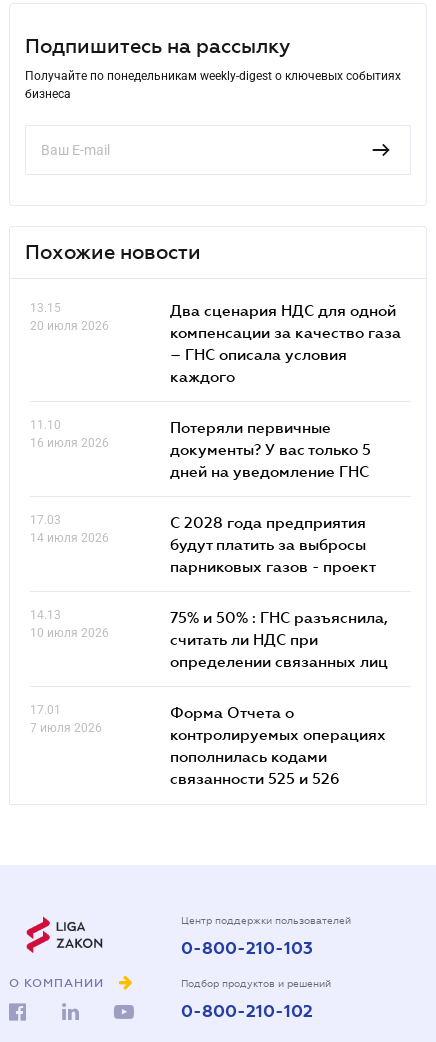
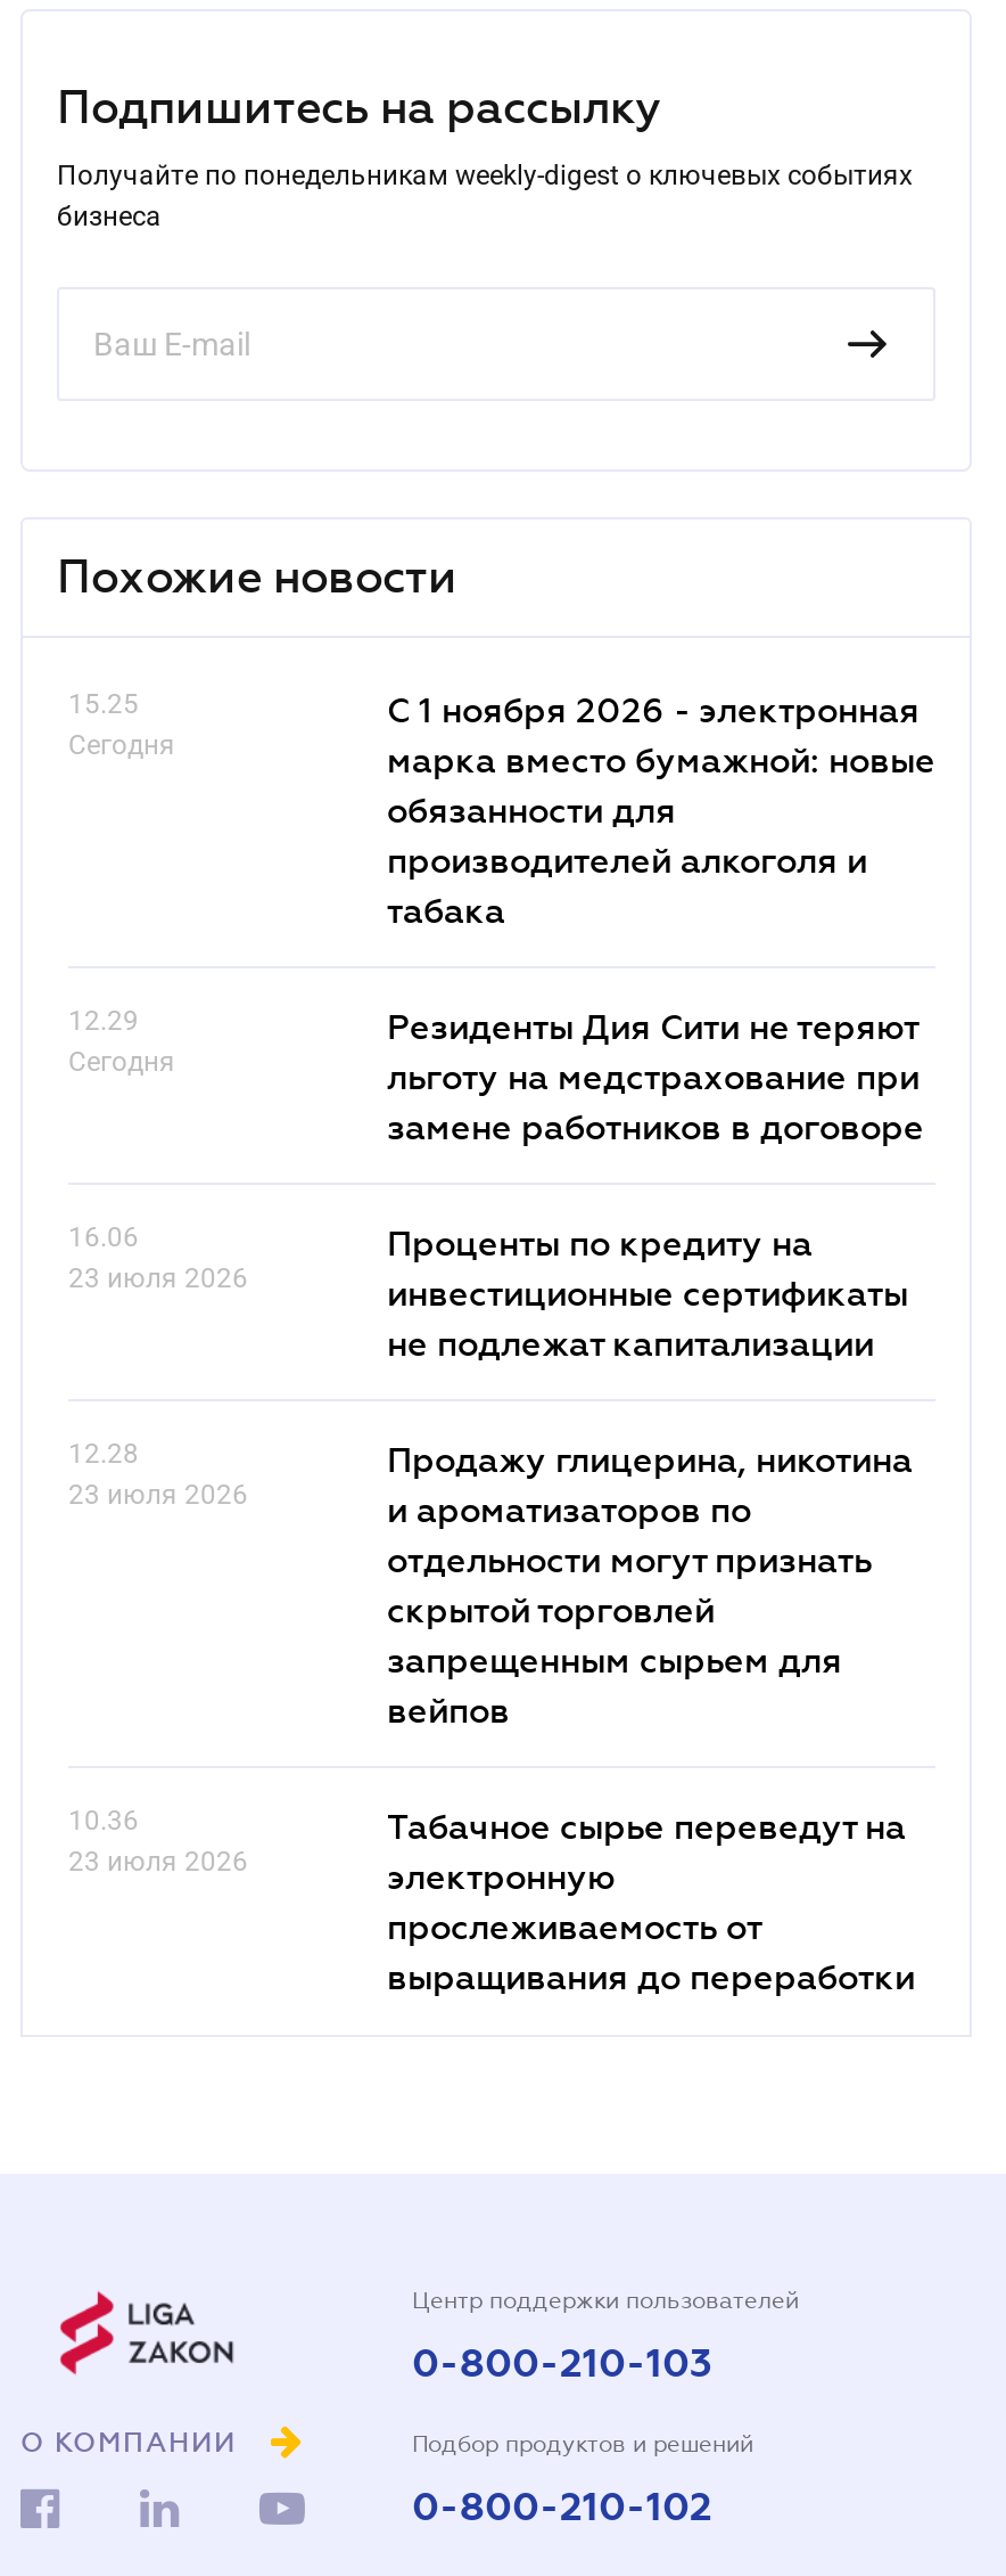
[30,301,109,333] 13.15 | 20 июля 2026 -> [68,687,175,760] 15.25 | Сегодня
[170,301,401,385] Два сценария НДС для одной | компенсации за качество газа | – ГНС описала условия | каждого -> [387,687,935,929] С 1 ноября 2026 - электронная | марка вместо бумажной: новые | обязанности для | производителей алкоголя и | табака
[30,418,109,450] 11.10 | 16 июля 2026 -> [68,1004,175,1077] 12.29 | Сегодня
[170,418,371,480] Потеряли первичные | документы? У вас только 5 | дней на уведомление ГНС -> [387,1004,924,1145] Резиденты Дия Сити не теряют | льготу на медстрахование при | замене работников в договоре
[30,513,109,545] 17.03 | 14 июля 2026 -> [68,1221,248,1294] 16.06 | 23 июля 2026
[170,513,376,575] С 2028 года предприятия | будут платить за выбросы | парниковых газов - проект -> [387,1221,908,1362] Проценты по кредиту на | инвестиционные сертификаты | не подлежат капитализации
[30,608,109,640] 14.13 | 10 июля 2026 -> [68,1437,248,1510] 12.28 | 23 июля 2026
[170,608,388,670] 75% и 50% : ГНС разъяснила, | считать ли НДС при | определении связанных лиц -> [387,1437,913,1729] Продажу глицерина, никотина | и ароматизаторов по | отдельности могут признать | скрытой торговлей | запрещенным сырьем для | вейпов
[30,703,102,735] 17.01 | 7 июля 2026 -> [68,1804,248,1877] 10.36 | 23 июля 2026
[170,703,386,787] Форма Отчета о | контролируемых операциях | пополнилась кодами | связанности 525 и 526 -> [387,1804,915,1995] Табачное сырье переведут на | электронную | прослеживаемость от | выращивания до переработки

